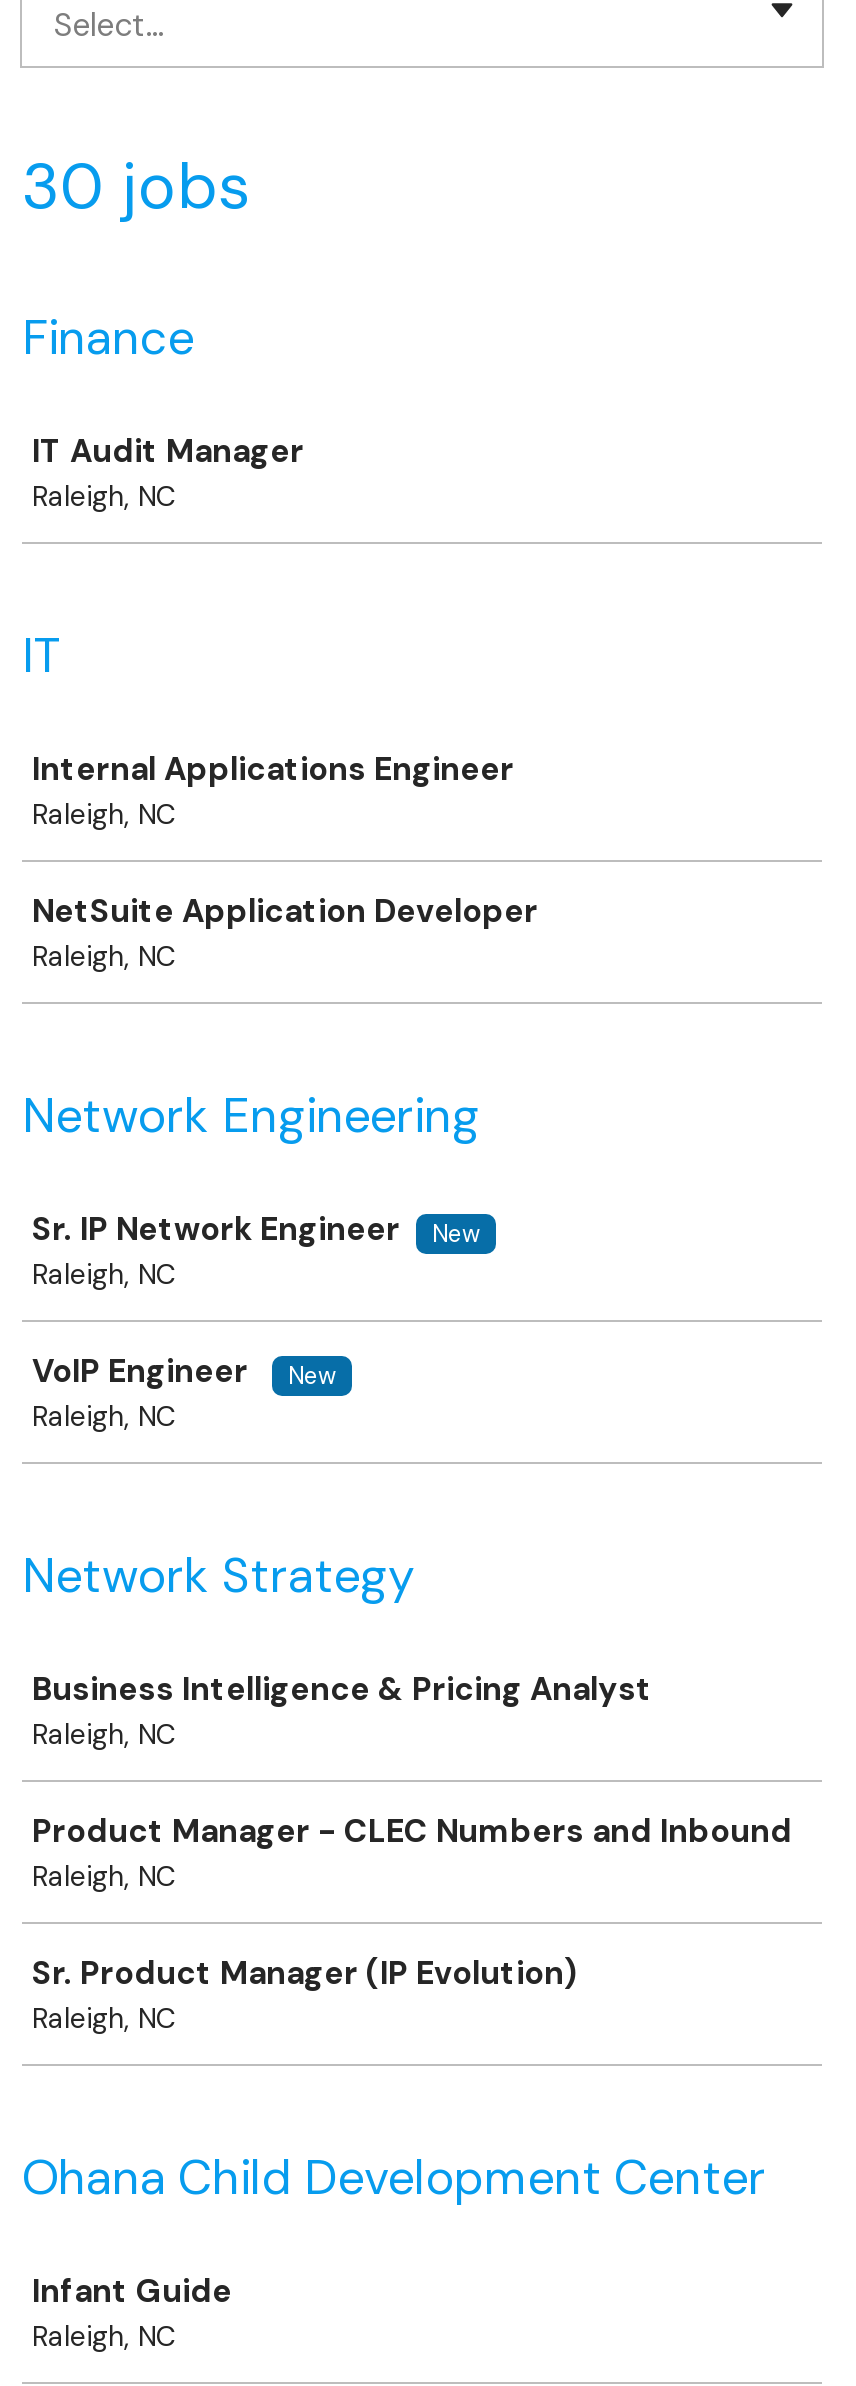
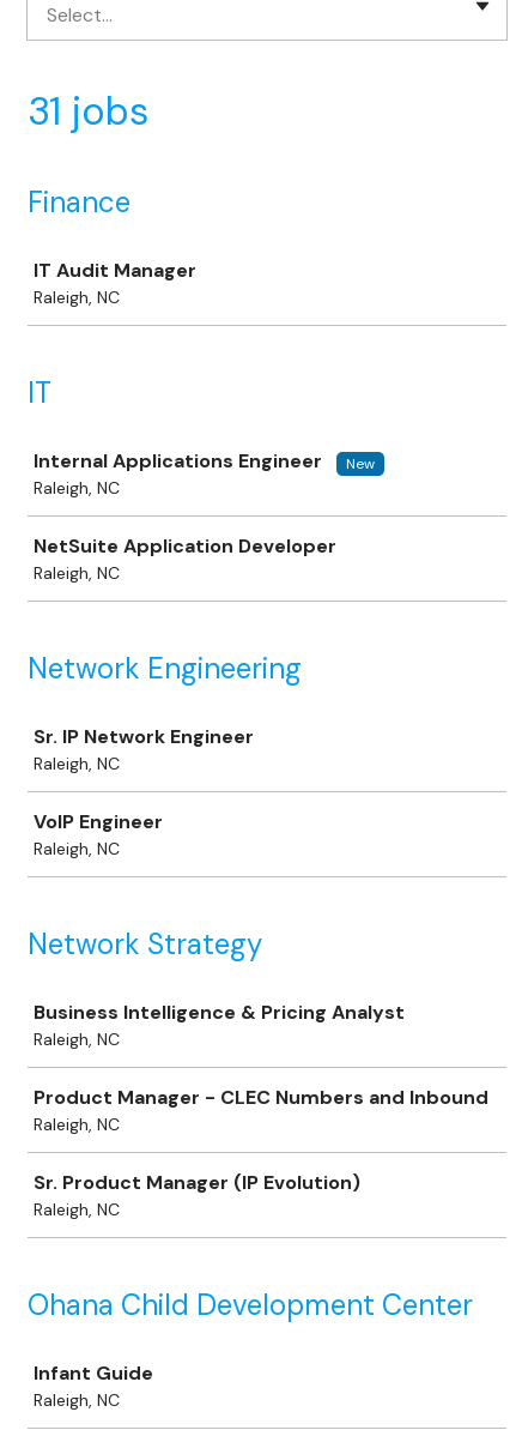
[22,144,250,228] 30 jobs -> [28,86,148,137] 31 jobs
none -> [346,454,375,473] New
[432,1218,480,1250] New -> none
[288,1360,336,1392] New -> none

